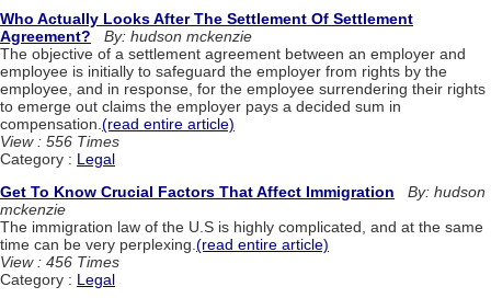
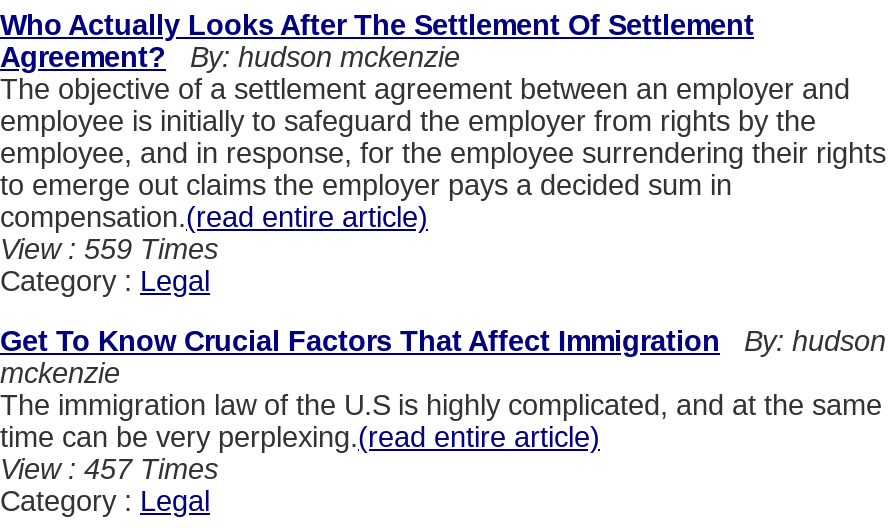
[0,132,119,150] View : 556 Times -> [0,232,218,264] View : 559 Times
[0,253,119,271] View : 456 Times -> [0,453,218,485] View : 457 Times

